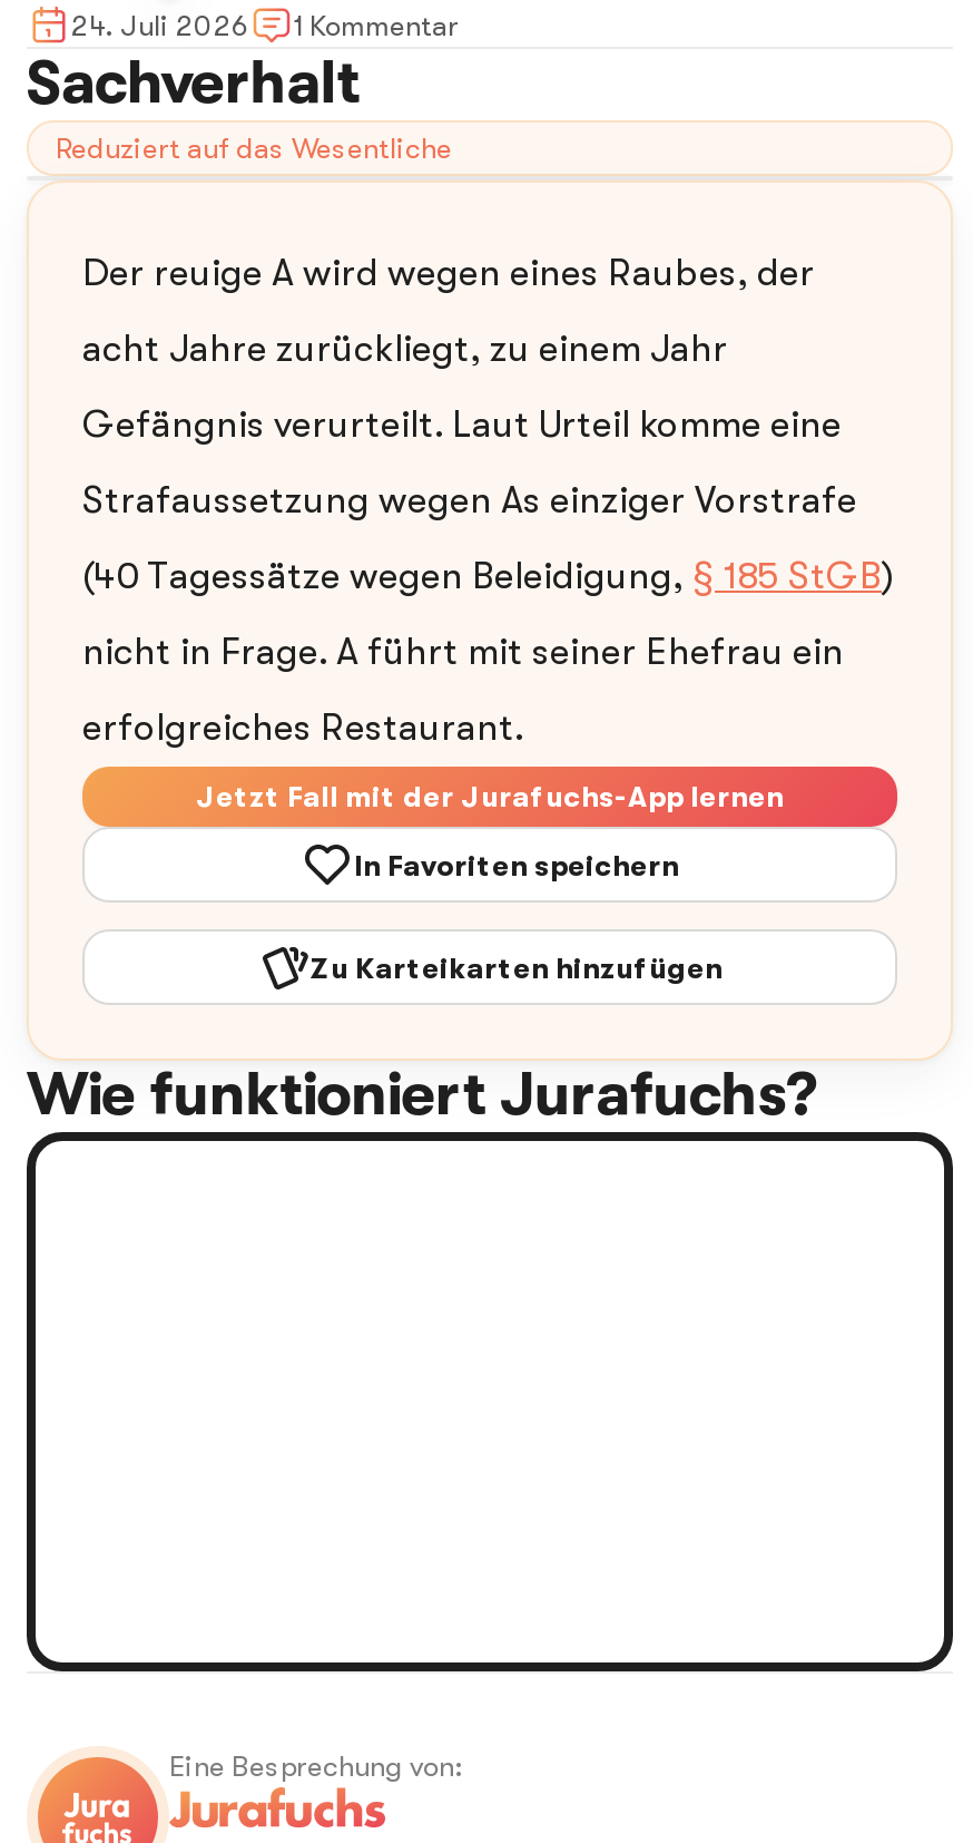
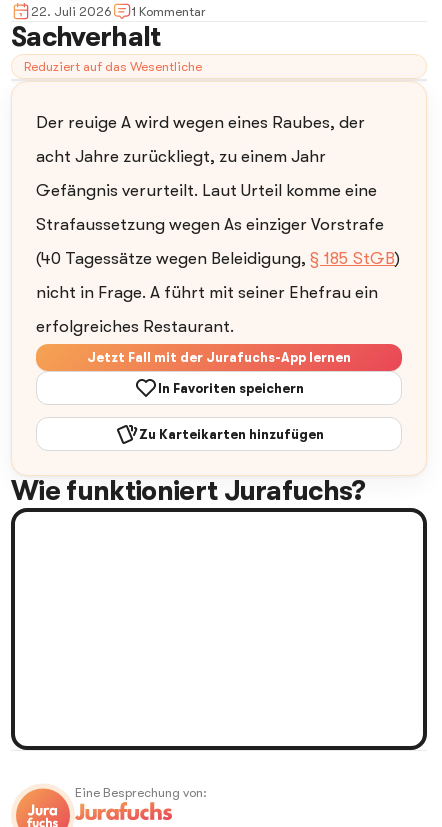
[71,8,459,41] 24. Juli 2026 1 Kommentar -> [31,3,206,18] 22. Juli 2026 1 Kommentar

